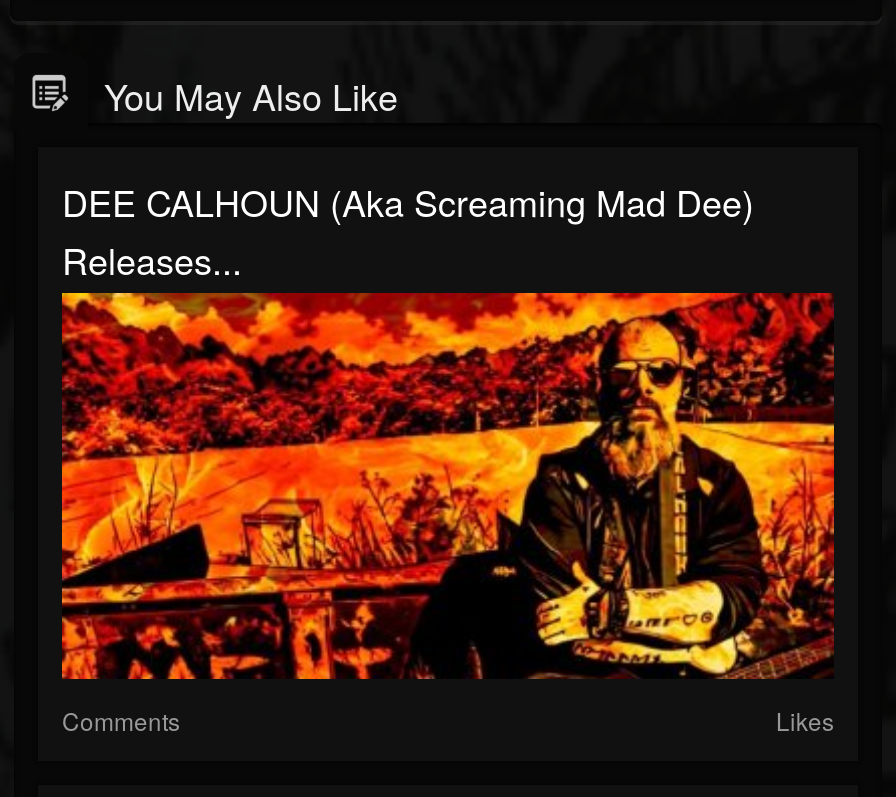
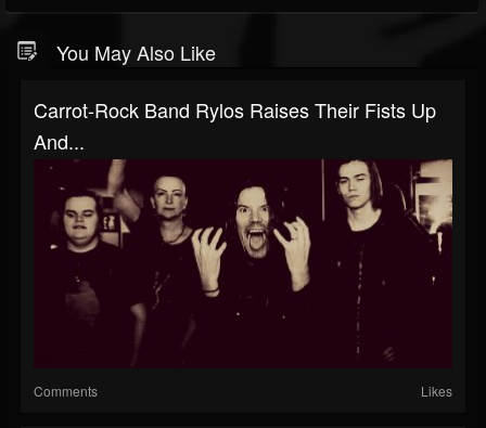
[62,175,754,285] DEE CALHOUN (aka Screaming Mad Dee) | Releases... -> [34,95,436,155] Carrot-Rock Band Rylos Raises Their Fists Up | And...
[60,291,836,681] [image] -> [34,158,453,368] [image]

